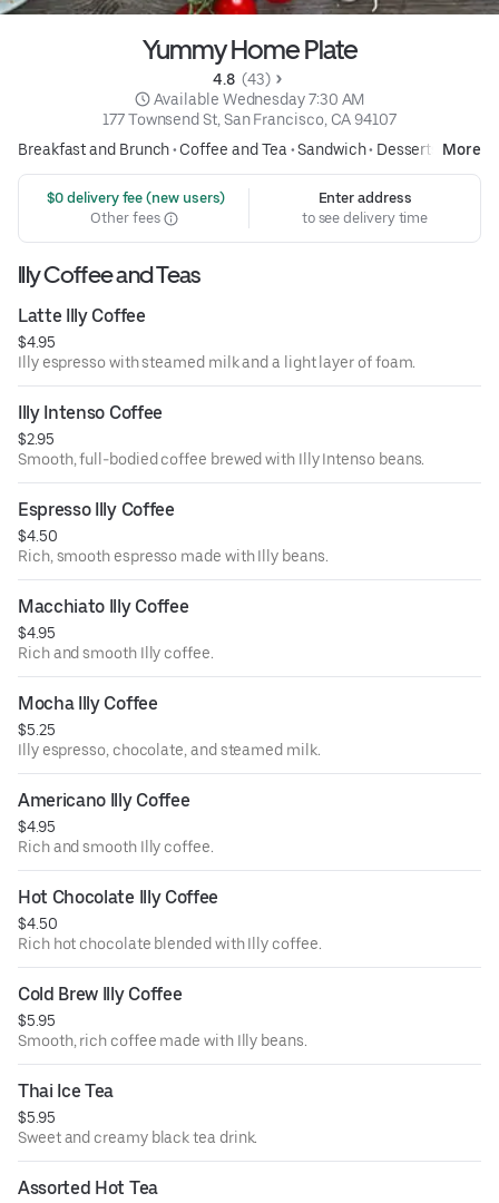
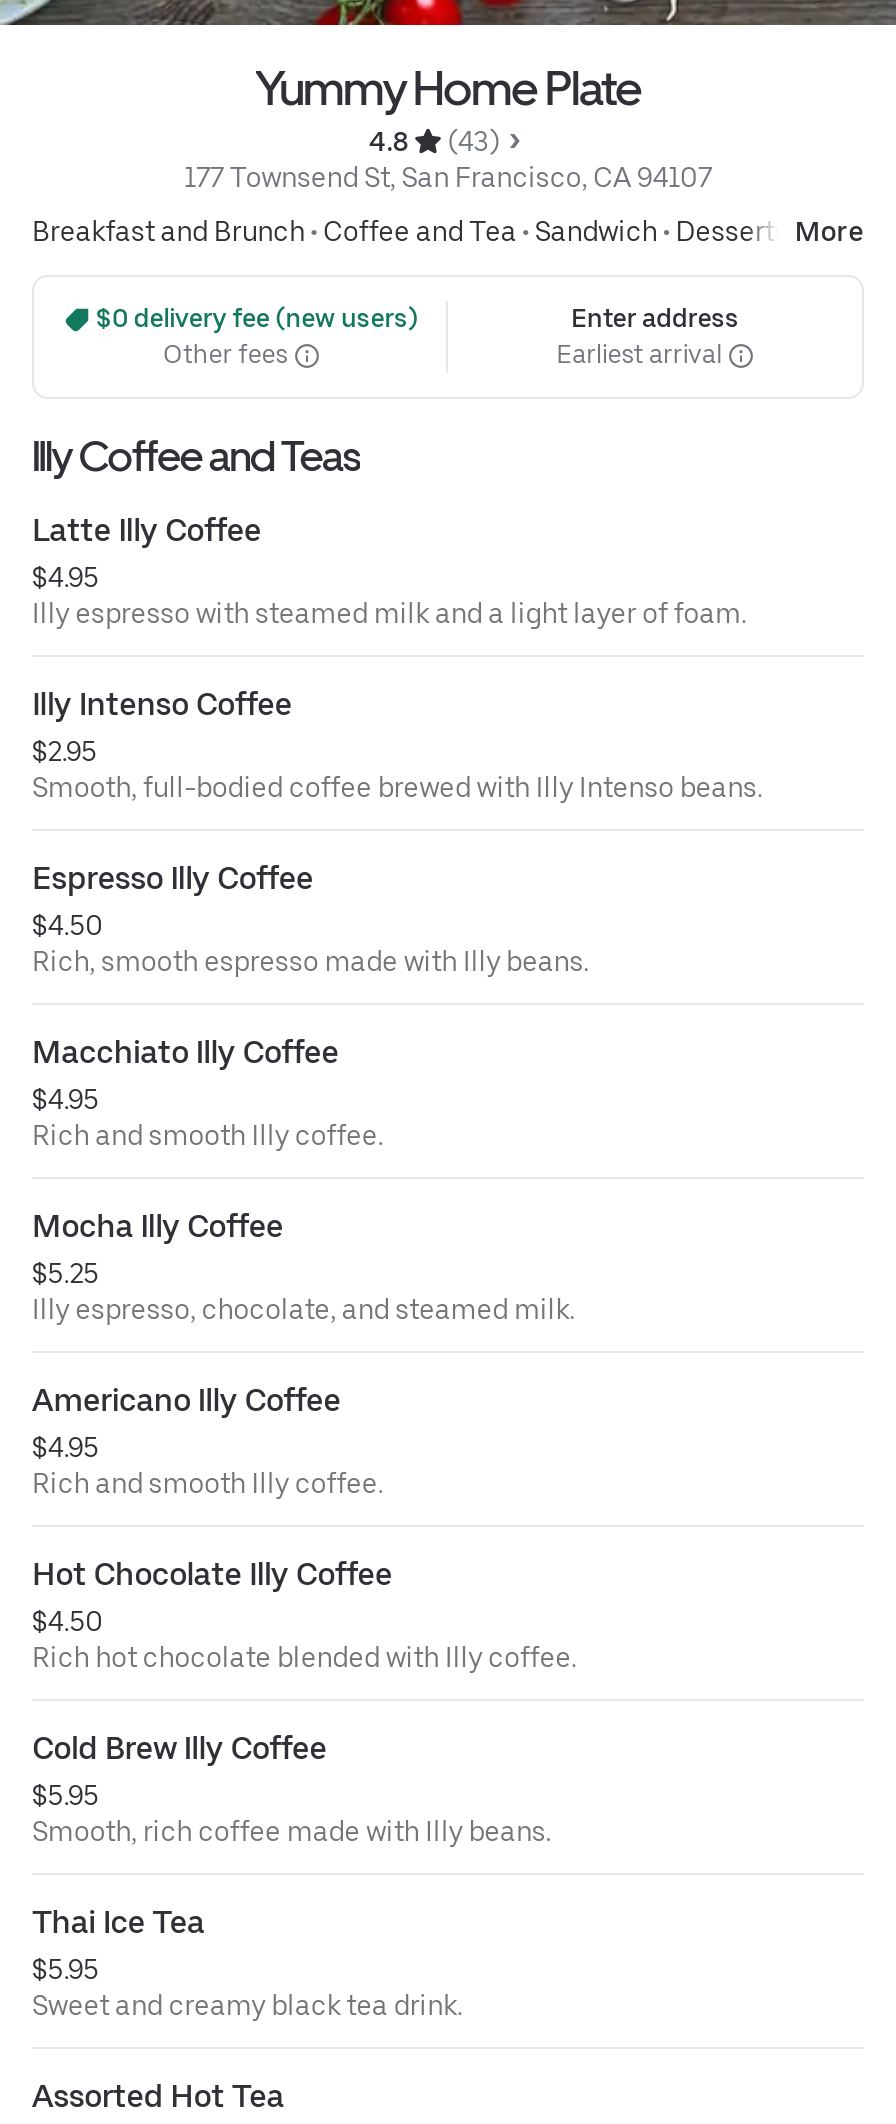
[153,70,365,108] 4.8 (43) | Available Wednesday 7:30 AM -> [369,125,499,157] 4.8 | (43)
[302,210,428,226] to see delivery time -> [556,340,728,370] Earliest arrival

